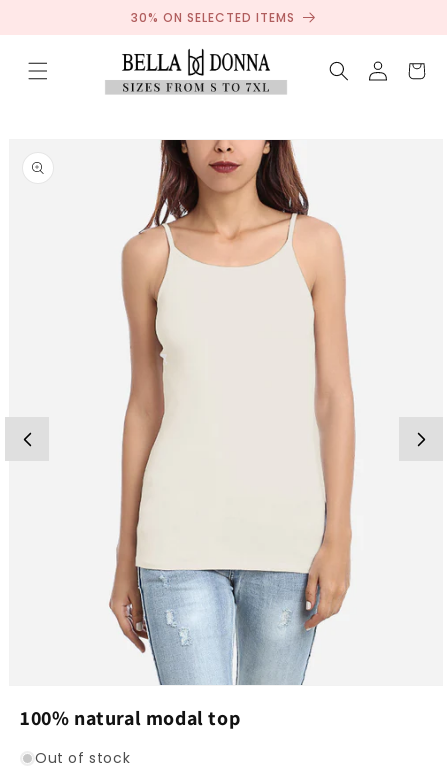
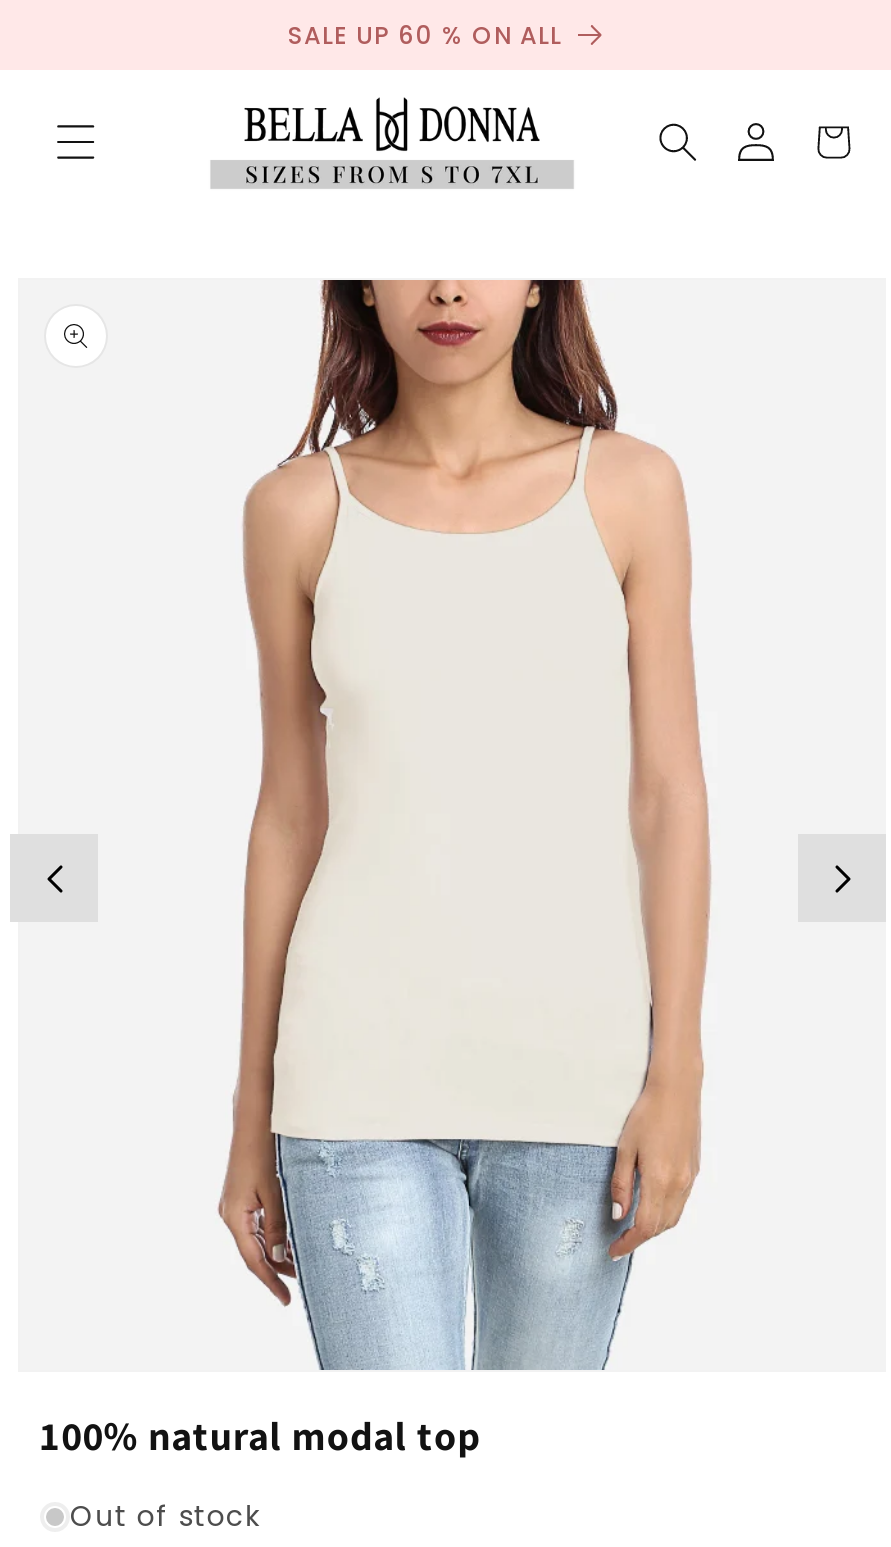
[130,9,294,26] 30% ON SELECTED ITEMS -> [288,18,562,52] SALE UP 60 % ON ALL

